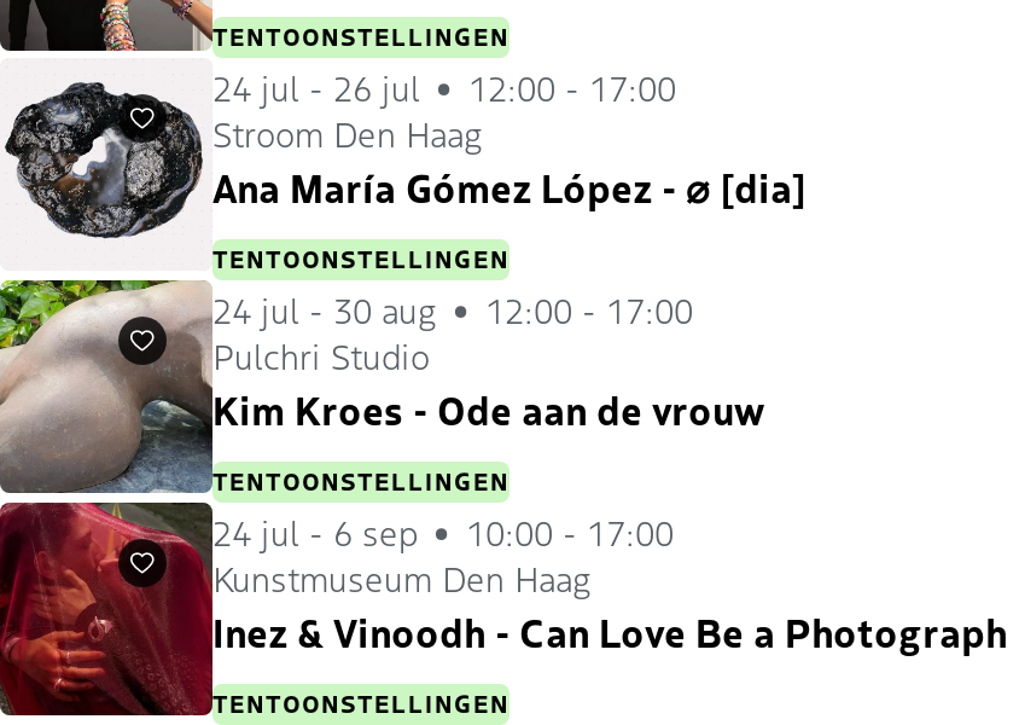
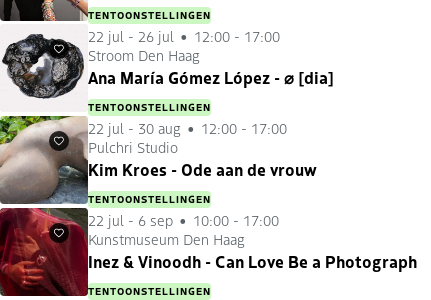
[212,64,676,112] 24 jul - 26 jul 12:00 - 17:00 -> [88,26,280,46] 22 jul - 26 jul 12:00 - 17:00
[212,286,693,334] 24 jul - 30 aug 12:00 - 17:00 -> [88,118,287,138] 22 jul - 30 aug 12:00 - 17:00
[212,507,674,556] 24 jul - 6 sep 10:00 - 17:00 -> [88,210,279,230] 22 jul - 6 sep 10:00 - 17:00

